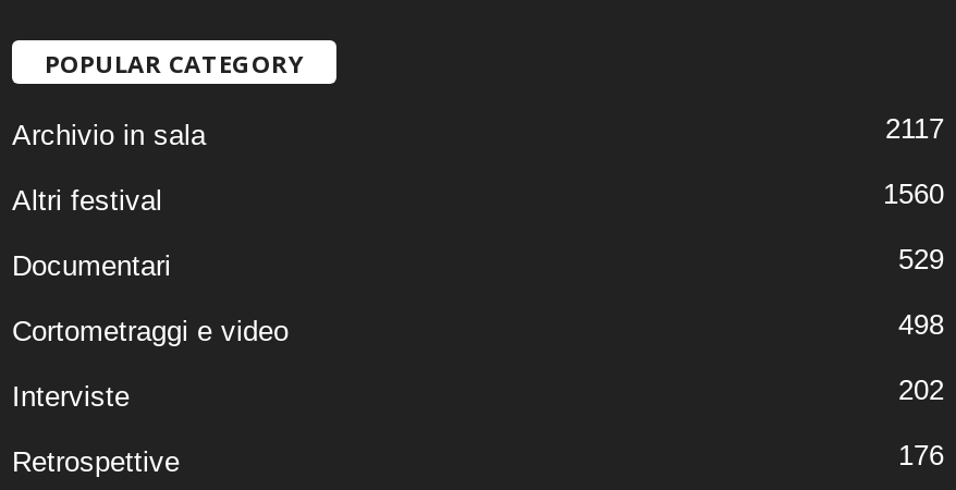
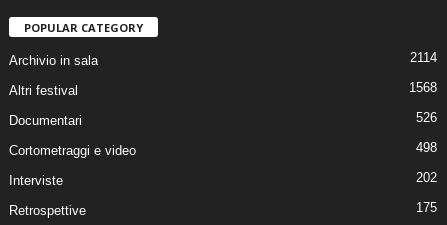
[885,112,944,145] 2117 -> [410,50,437,65] 2114
[883,177,944,210] 1560 -> [409,80,437,95] 1568
[898,243,944,275] 529 -> [416,110,437,125] 526
[898,439,944,471] 176 -> [416,200,437,215] 175

